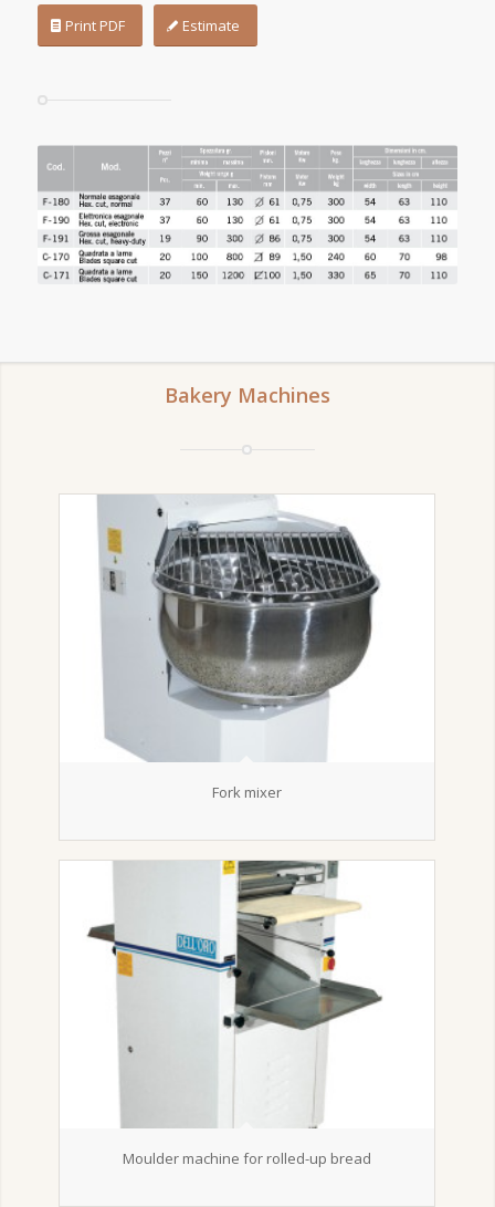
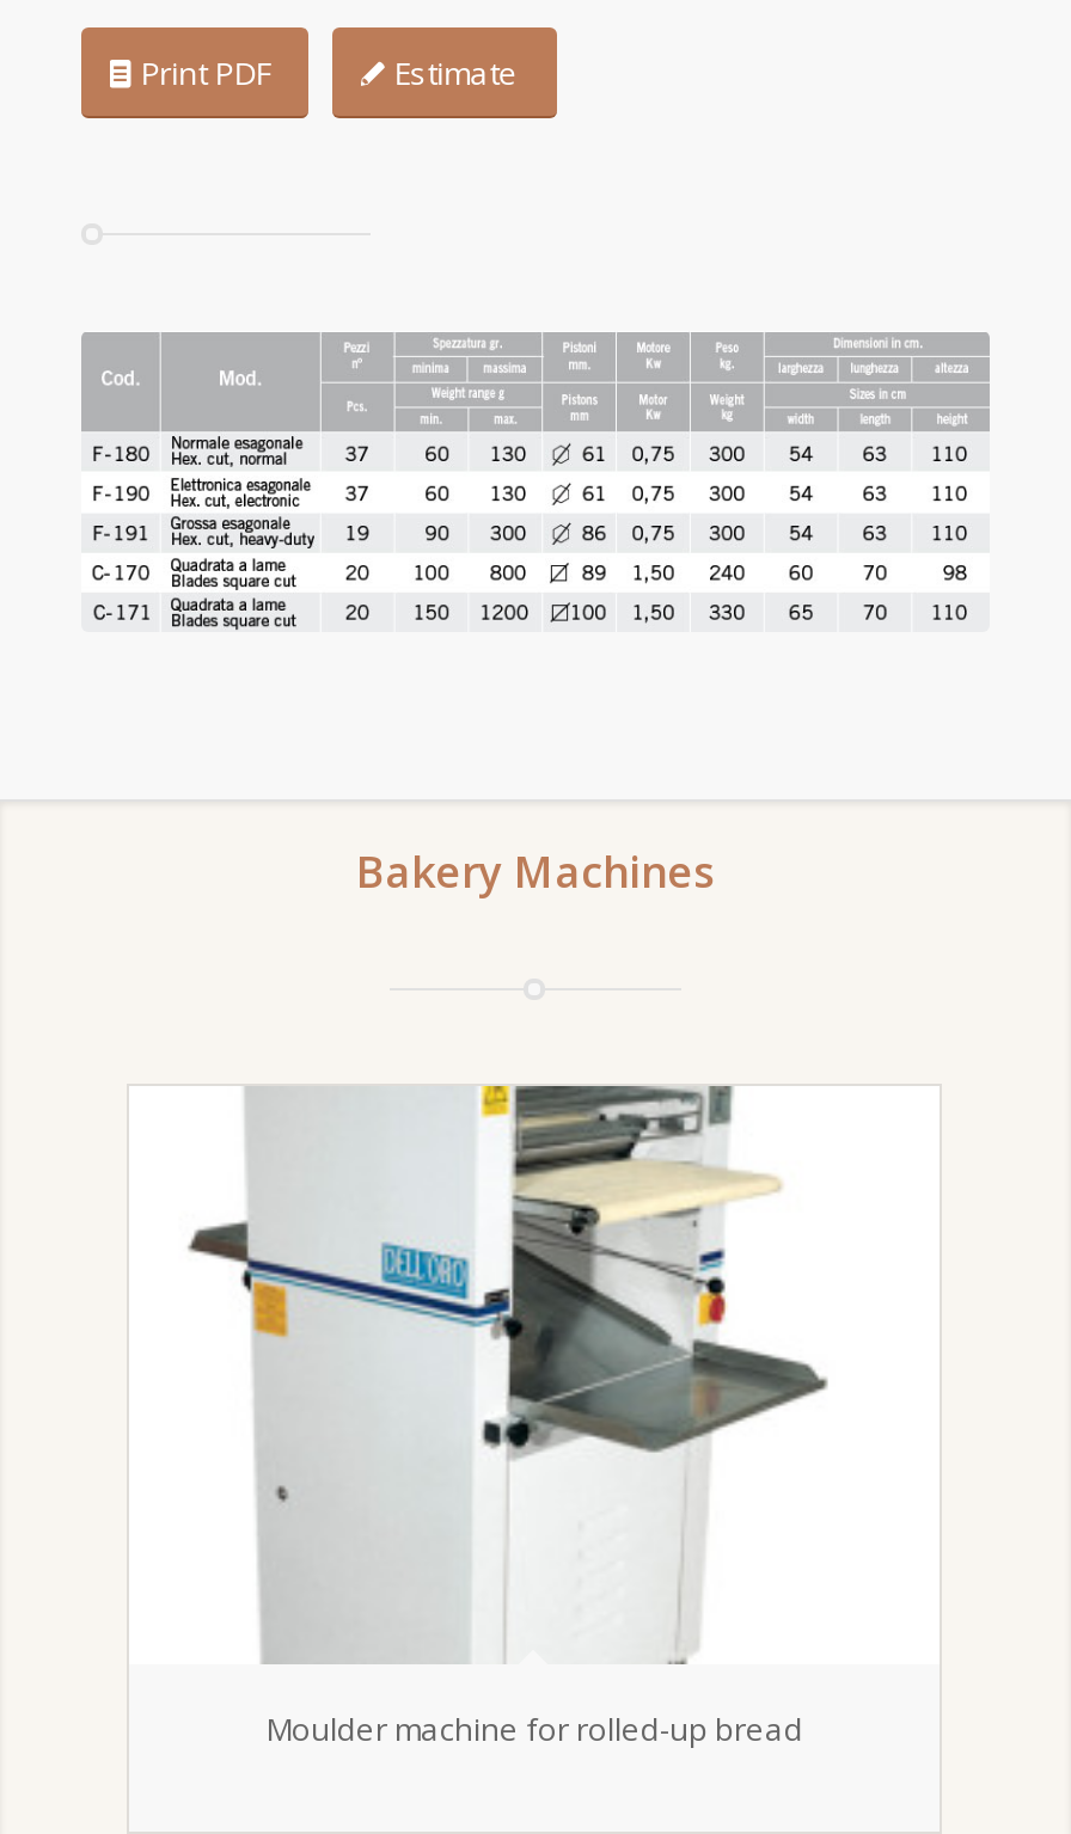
[87,495,381,802] [image] | Fork mixer -> none

